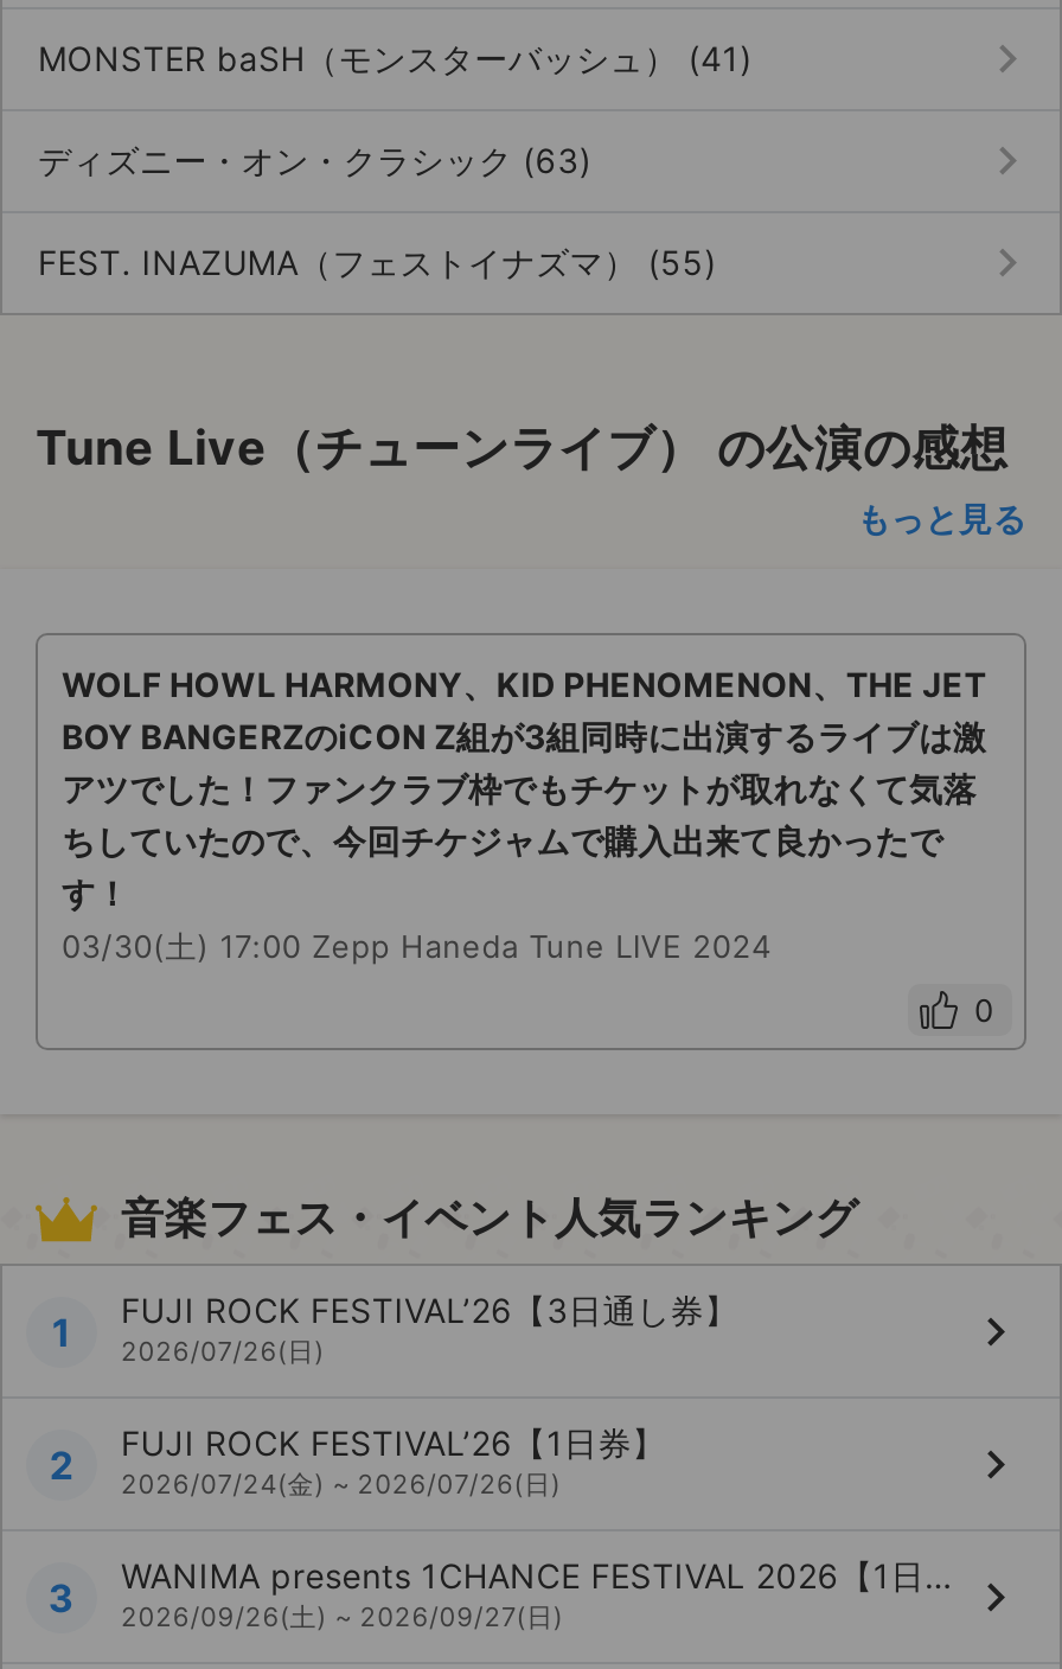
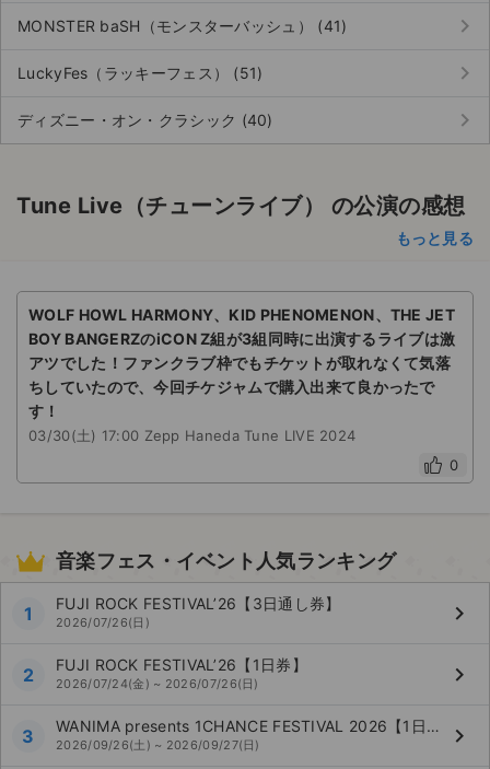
[38,140,592,181] ディズニー・オン・クラシック (63) -> [17,64,263,82] LuckyFes（ラッキーフェス） (51)
[38,242,717,283] FEST. INAZUMA（フェストイナズマ） (55) -> [17,111,273,129] ディズニー・オン・クラシック (40)

